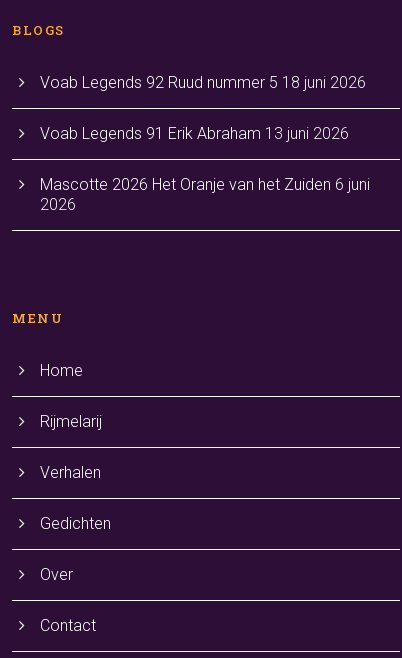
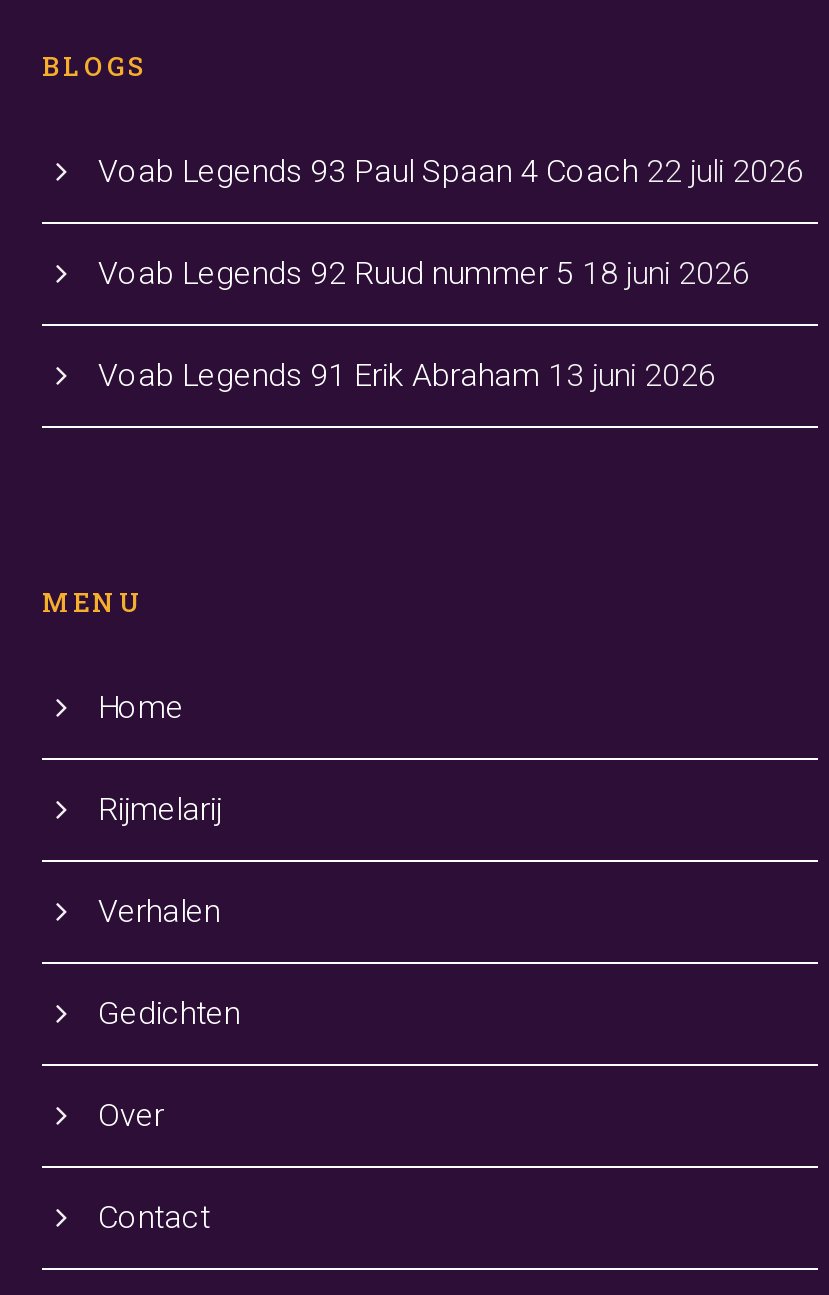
none -> [98,153,804,191] Voab Legends 93 Paul Spaan 4 Coach 22 juli 2026
moved [40,73,366,143] -> [98,255,750,395]: Voab Legends 92 Ruud nummer 5 18 juni 2026 | Voab Legends 91 Erik Abraham 13 juni 2026
[40,175,370,214] Mascotte 2026 Het Oranje van het Zuiden 6 juni | 2026 -> none

